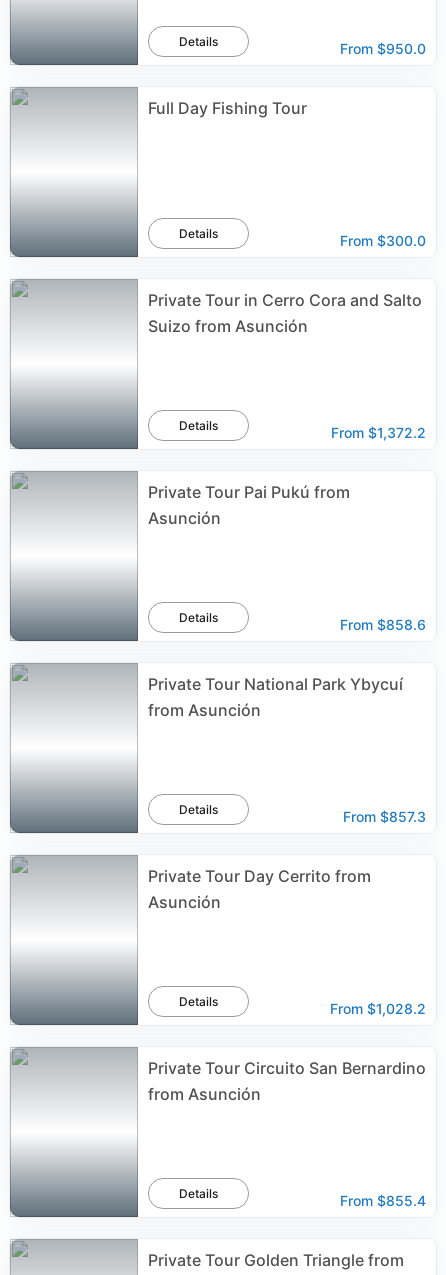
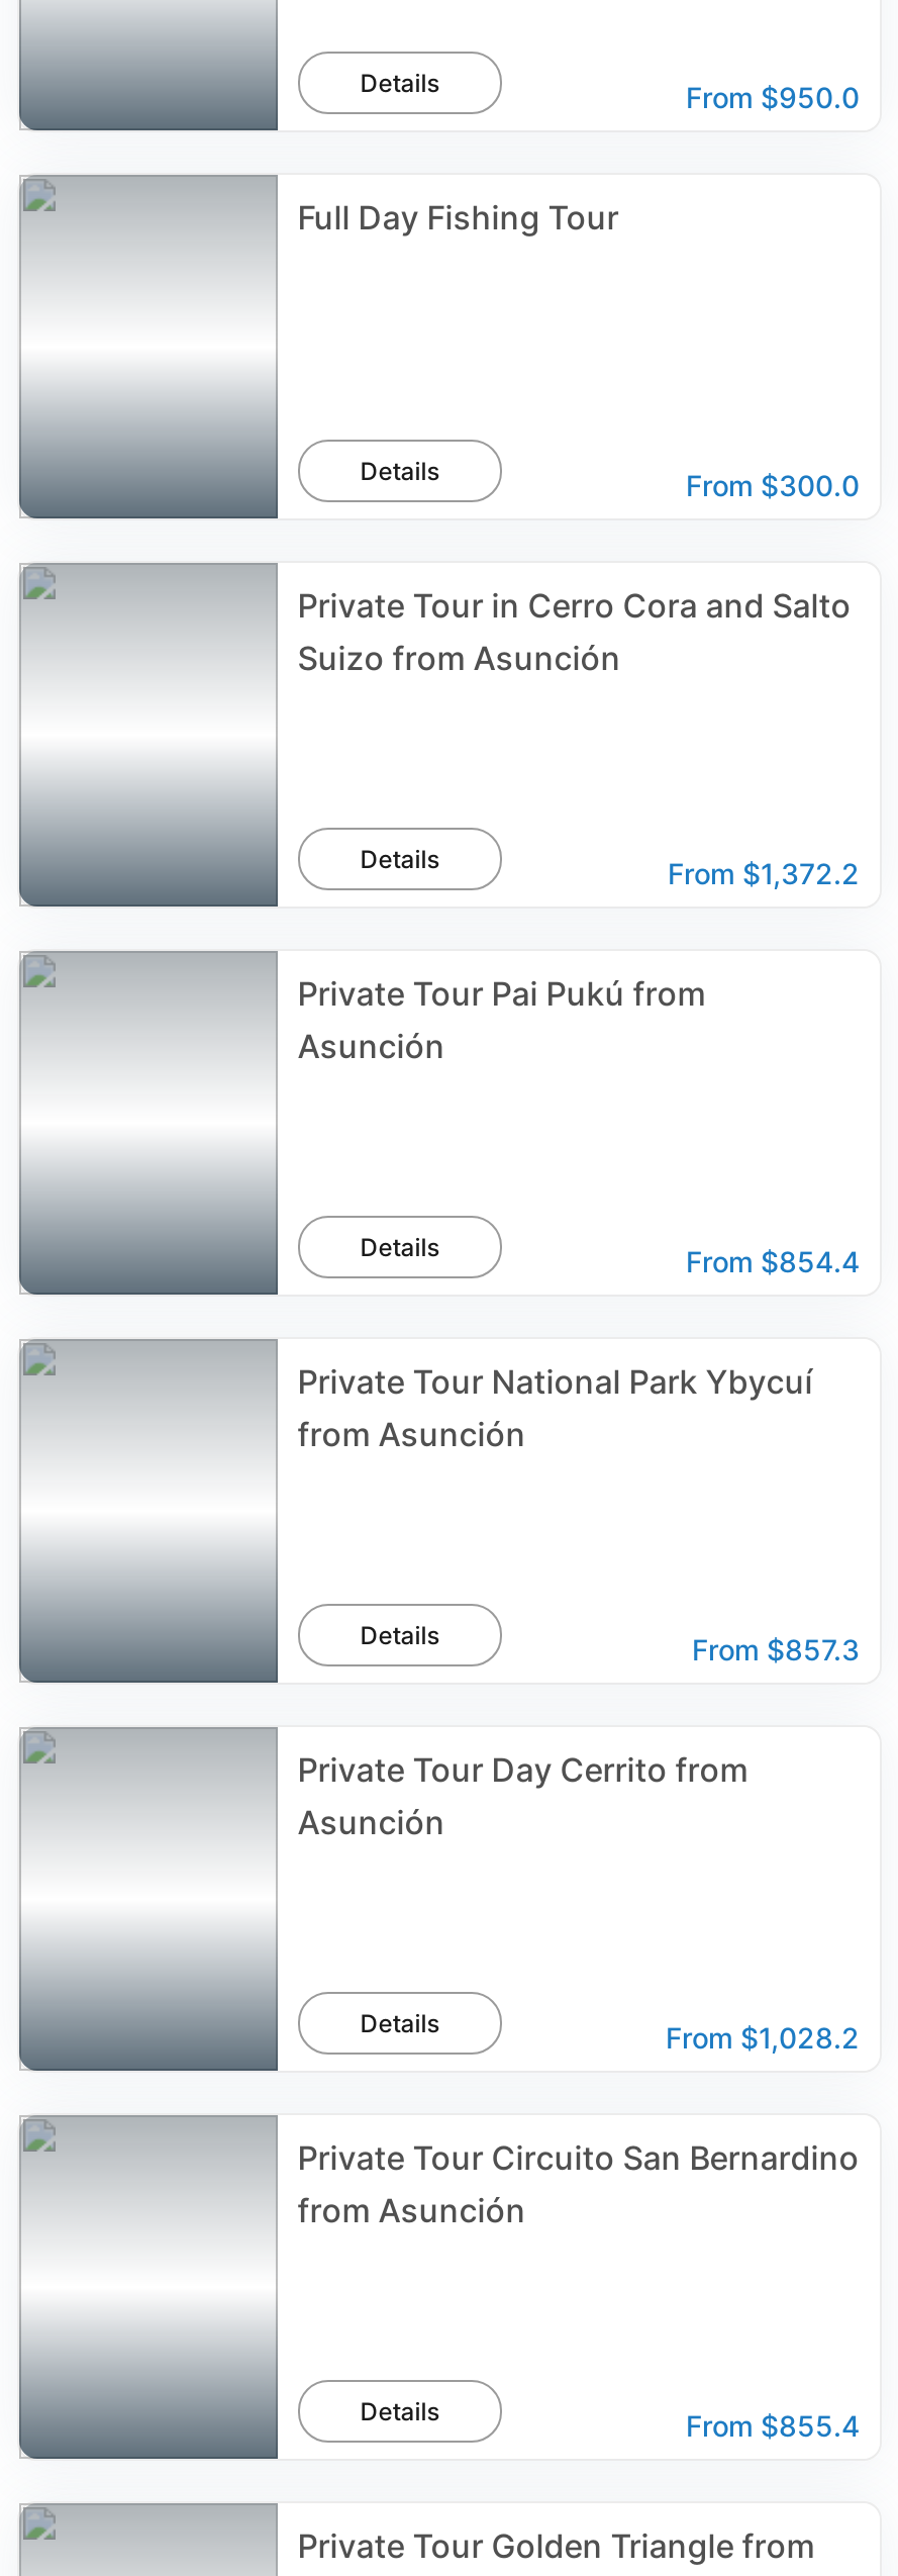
[340,616,426,633] From $858.6 -> [686,1244,860,1278] From $854.4

